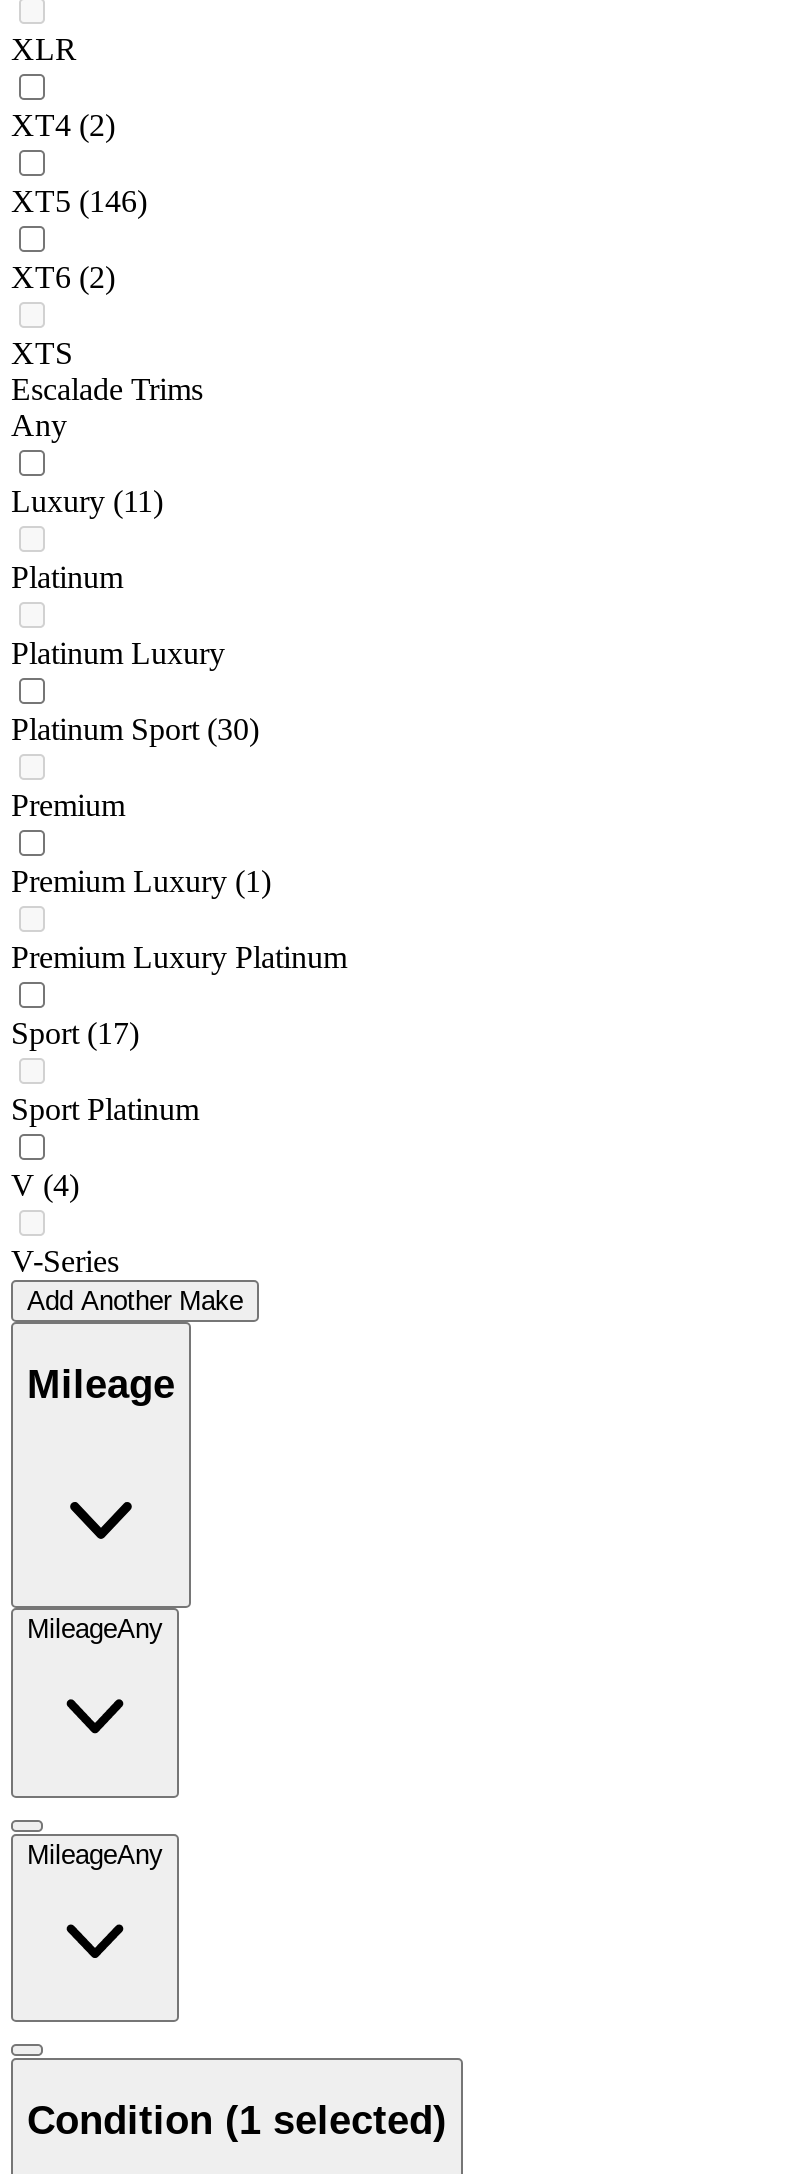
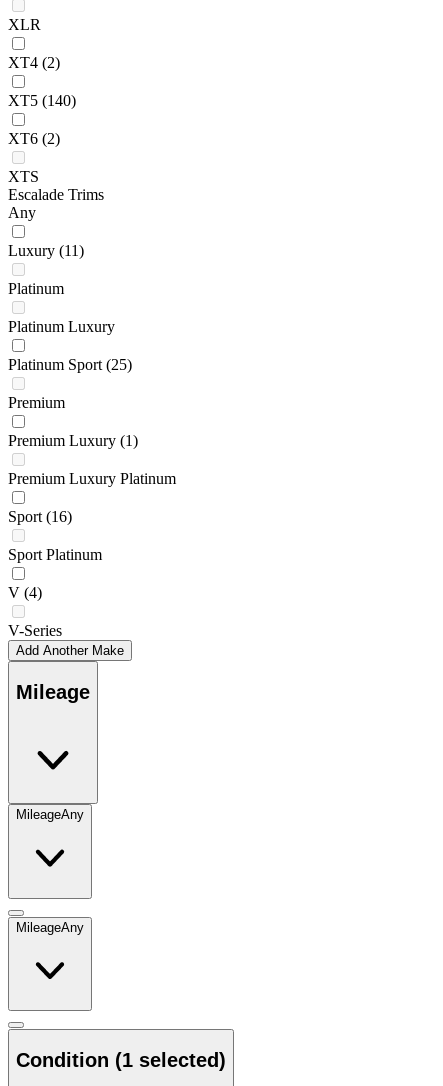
[11,185,147,219] XT5 (146) -> [8,92,76,109] XT5 (140)
[11,713,259,747] Platinum Sport (30) -> [8,356,132,373] Platinum Sport (25)
[11,1017,139,1051] Sport (17) -> [8,508,72,525] Sport (16)

